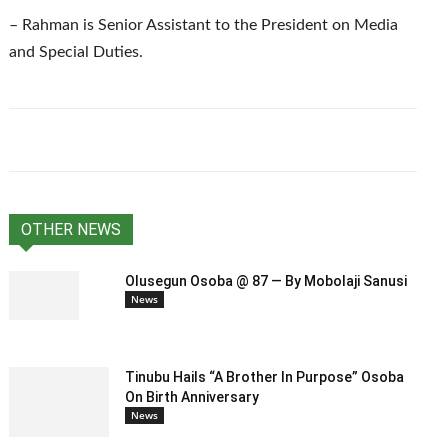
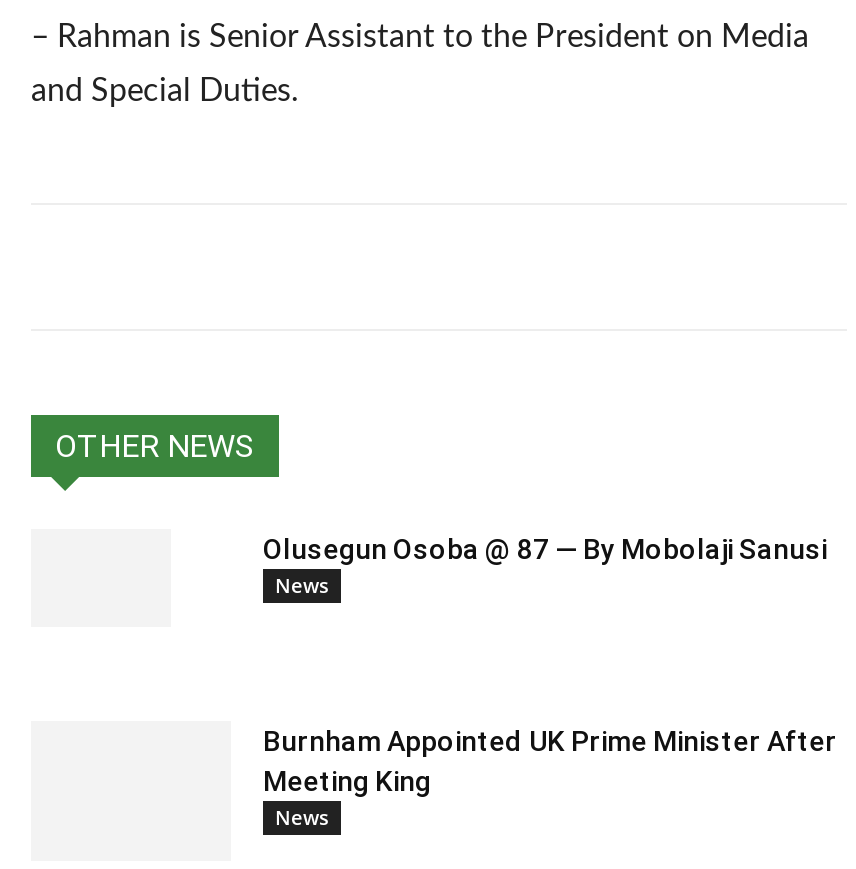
[125,369,404,405] Tinubu Hails “A Brother In Purpose” Osoba | On Birth Anniversary -> [263,724,837,796] Burnham Appointed UK Prime Minister After | Meeting King

